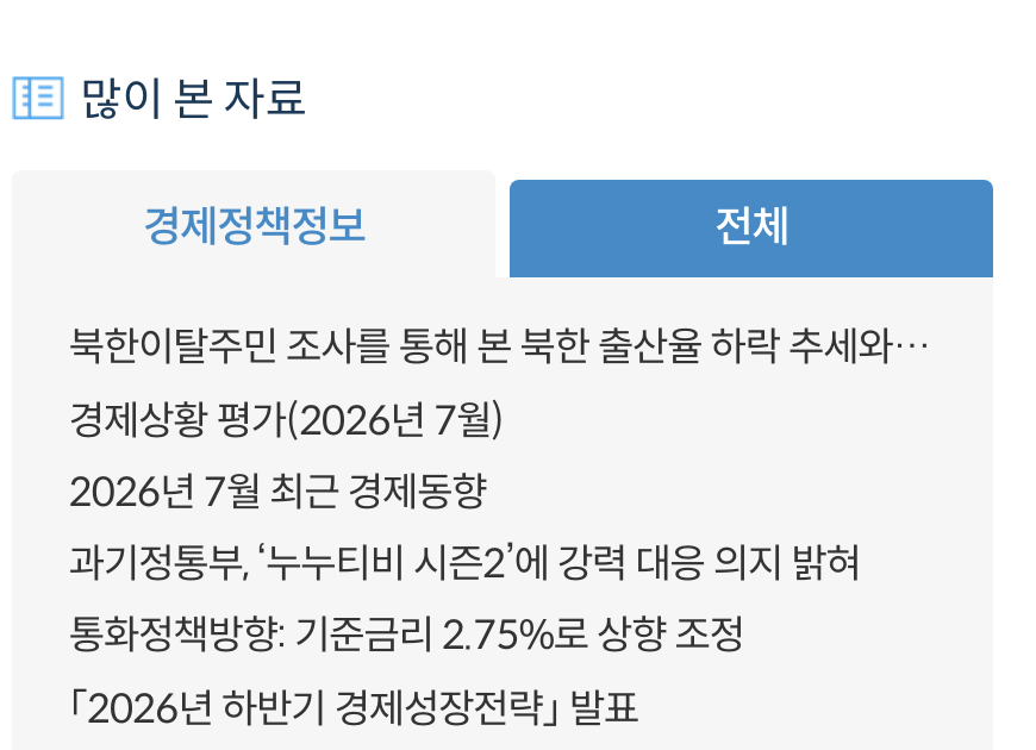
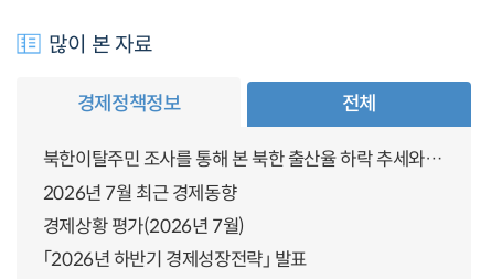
moved [69,395,504,445] -> [43,215,245,238]: 경제상황 평가(2026년 7월)
[69,540,860,662] 과기정통부, ‘누누티비 시즌2’에 강력 대응 의지 밝혀 | 통화정책방향: 기준금리 2.75%로 상향 조정 -> none

